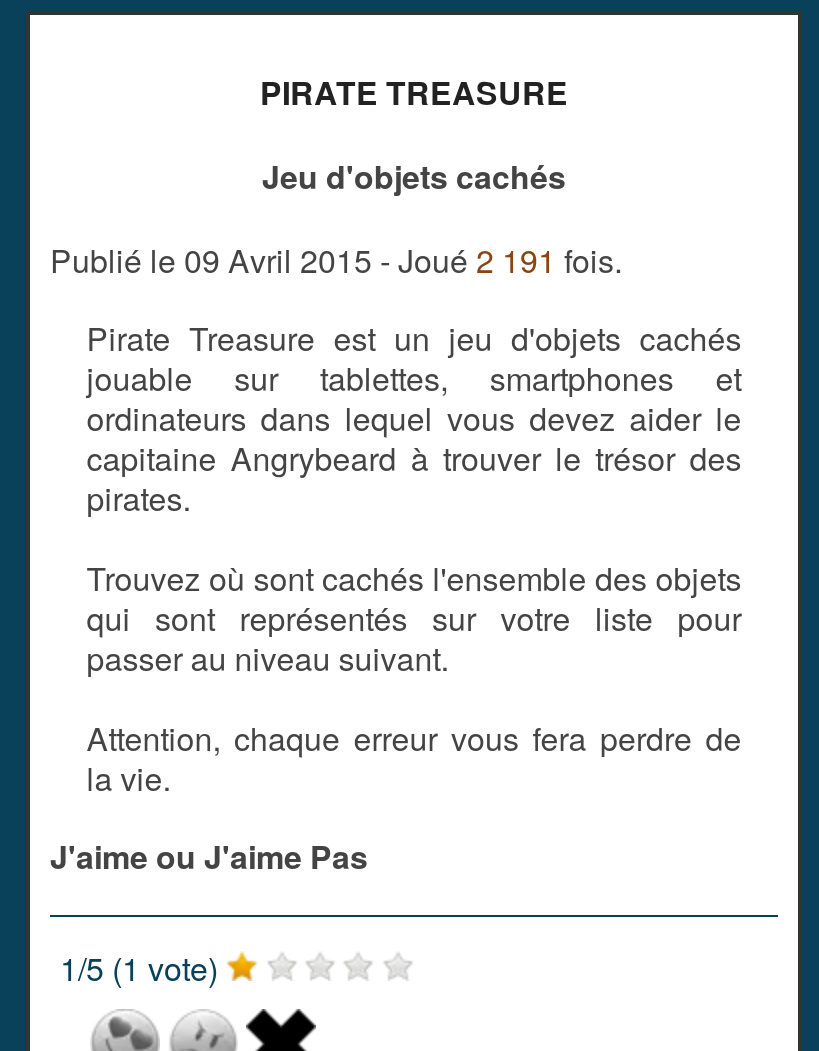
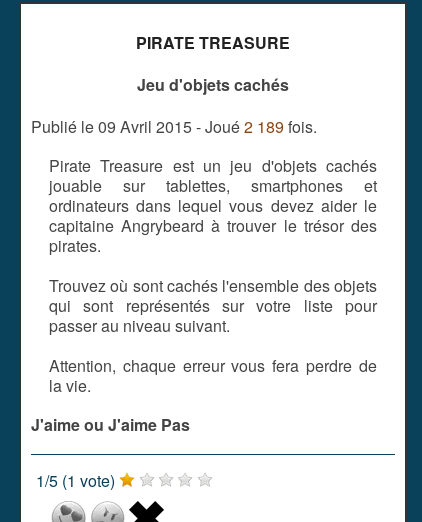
[50,238,622,284] Publié le 09 Avril 2015 - Joué 2 191 fois. -> [31,115,317,138] Publié le 09 Avril 2015 - Joué 2 189 fois.

